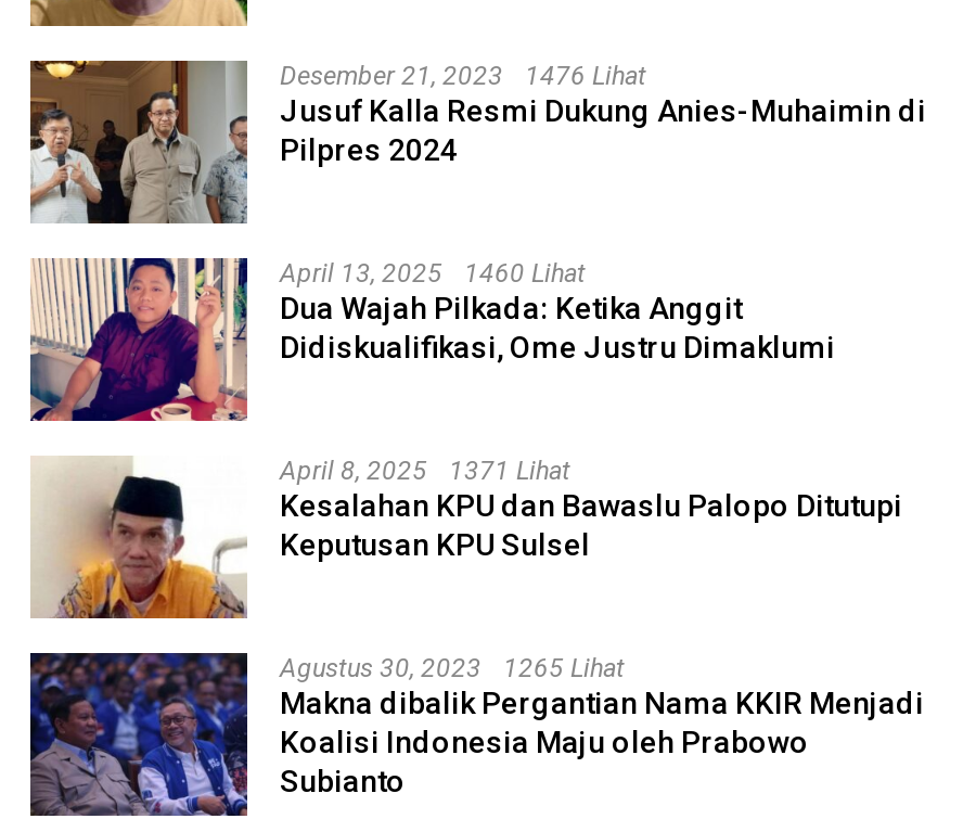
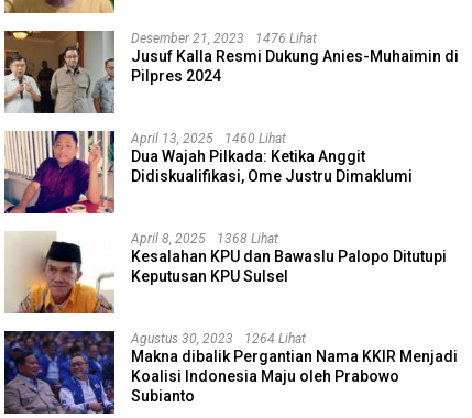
[280,456,570,486] April 8, 2025 1371 Lihat -> [131,231,278,247] April 8, 2025 1368 Lihat
[280,653,625,684] Agustus 30, 2023 1265 Lihat -> [131,331,306,347] Agustus 30, 2023 1264 Lihat

